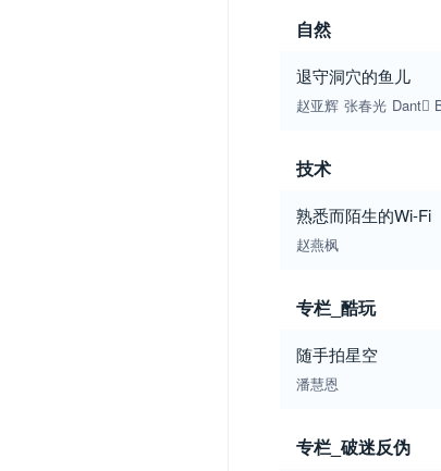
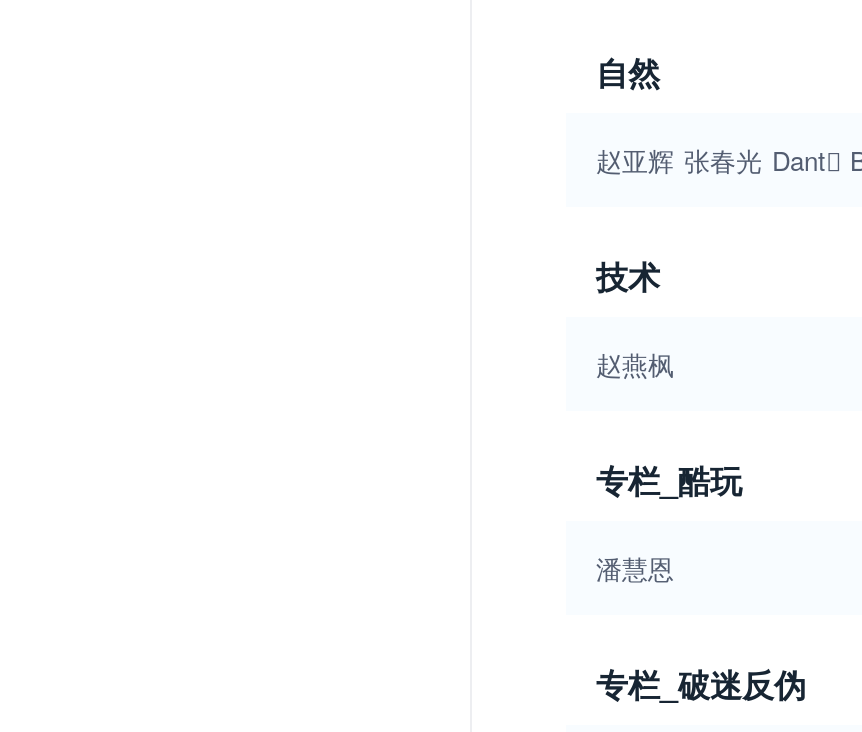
[296,64,411,87] 退守洞穴的鱼儿 -> none
[296,203,431,226] 熟悉而陌生的Wi-Fi -> none
[296,343,378,365] 随手拍星空 -> none

